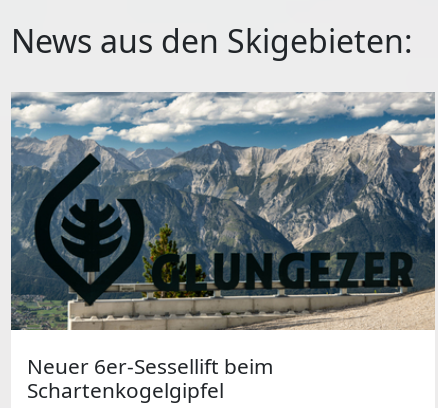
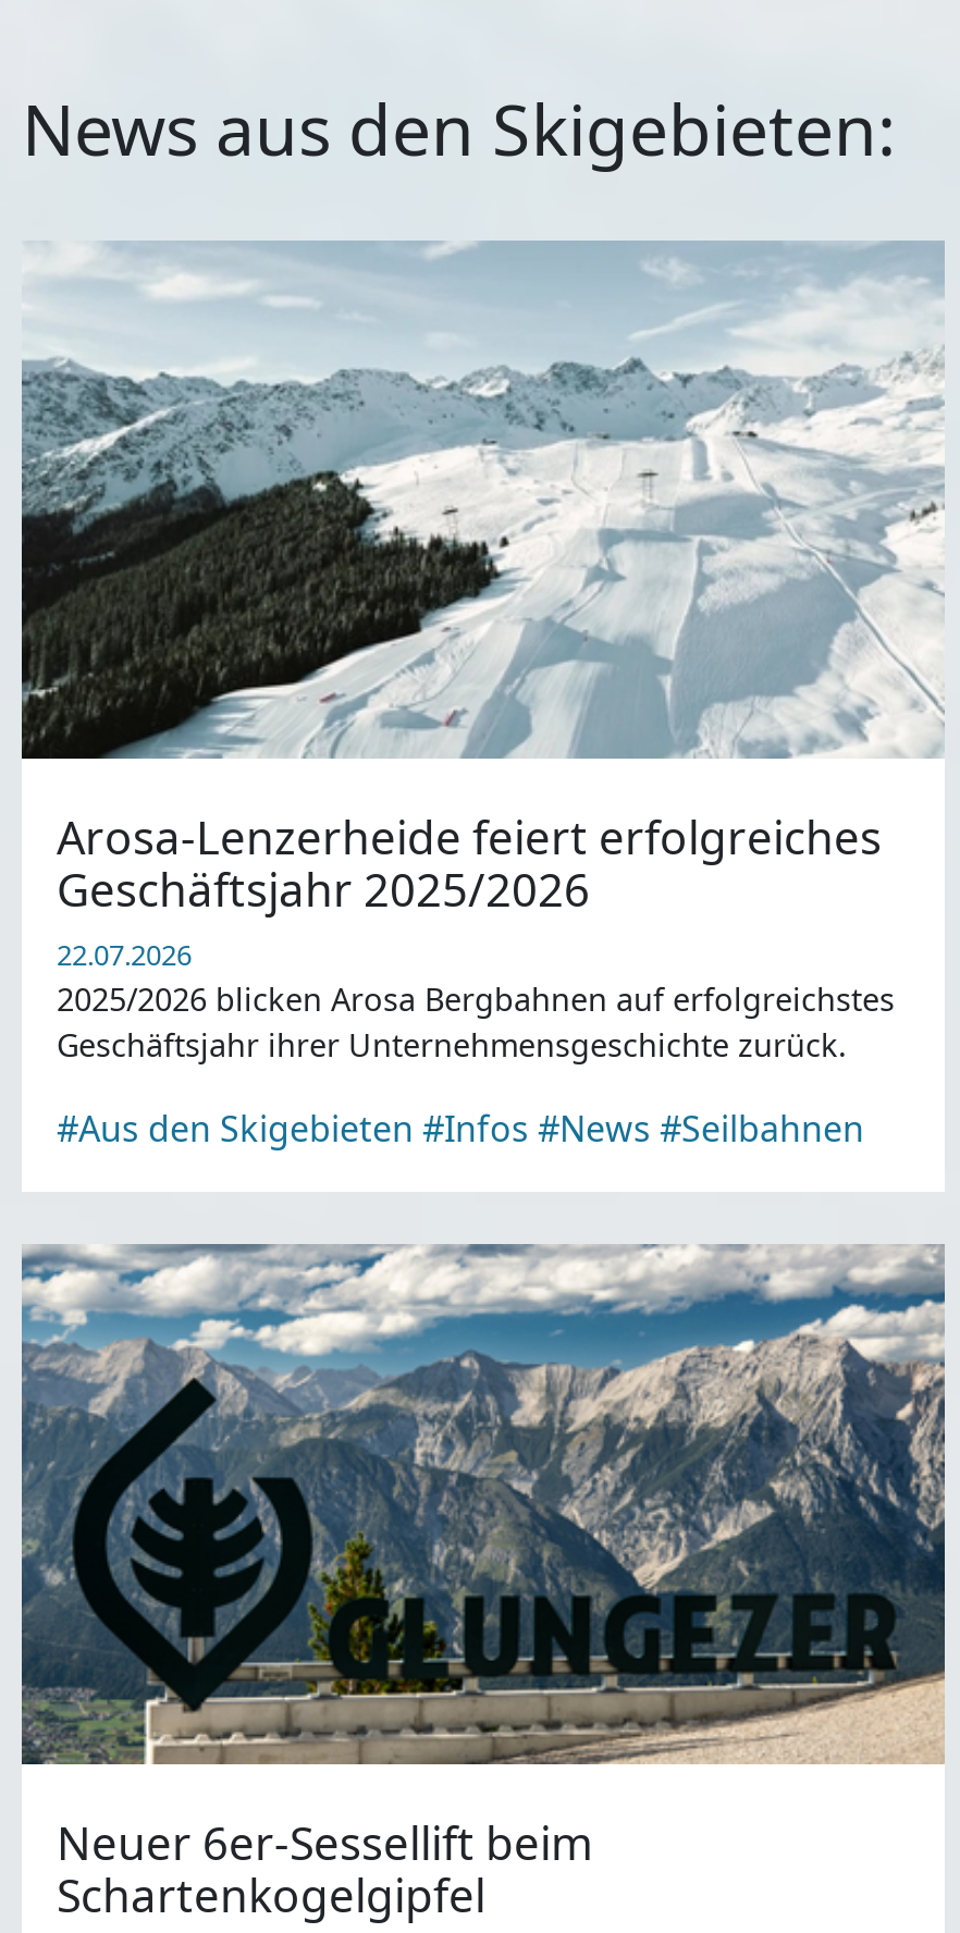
none -> [22,238,943,1153] [image] | Arosa-Lenzerheide feiert erfolgreiches | Geschäftsjahr 2025/2026 | 22.07.2026 | 2025/2026 blicken Arosa Bergbahnen auf erfolgreichstes | Geschäftsjahr ihrer Unternehmensgeschichte zurück. | #Aus den Skigebieten #Infos #News #Seilbahnen

